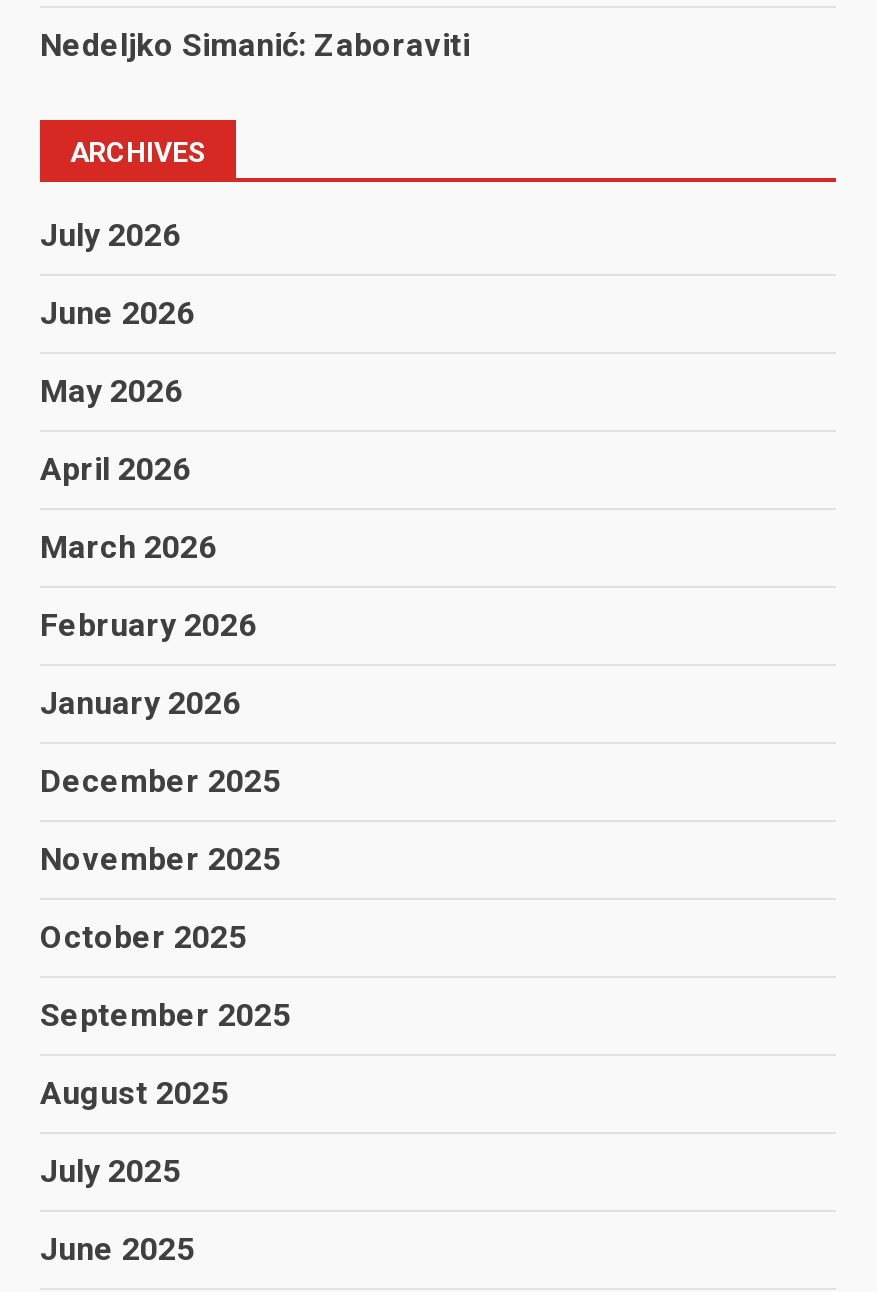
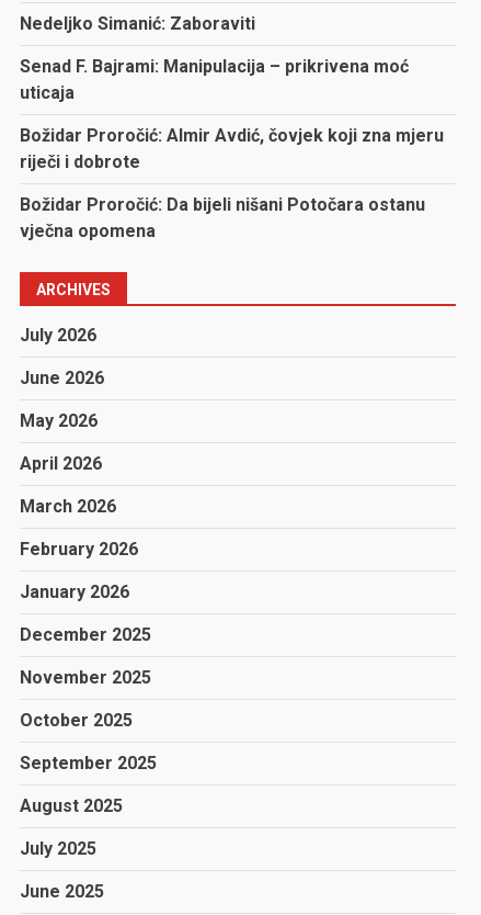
none -> [20,56,444,241] Senad F. Bajrami: Manipulacija – prikrivena moć | uticaja | Božidar Proročić: Almir Avdić, čovjek koji zna mjeru | riječi i dobrote | Božidar Proročić: Da bijeli nišani Potočara ostanu | vječna opomena

